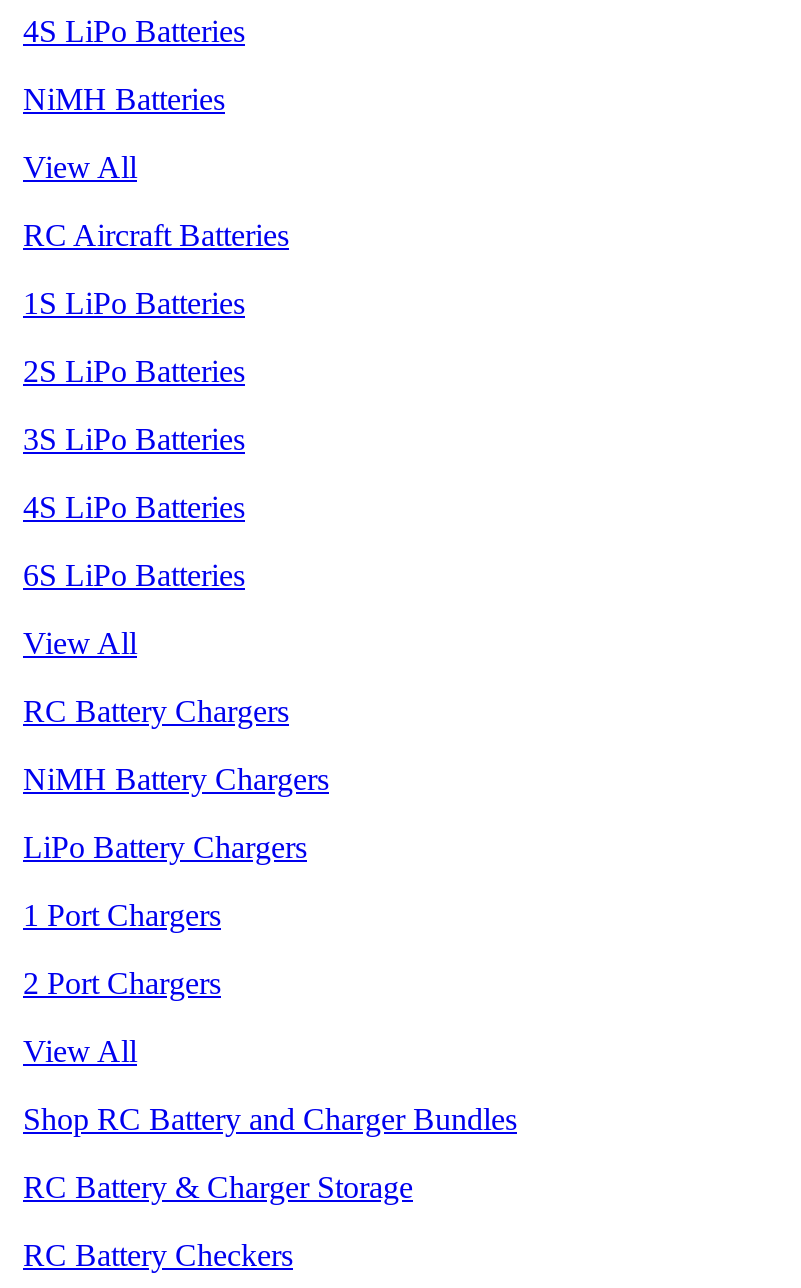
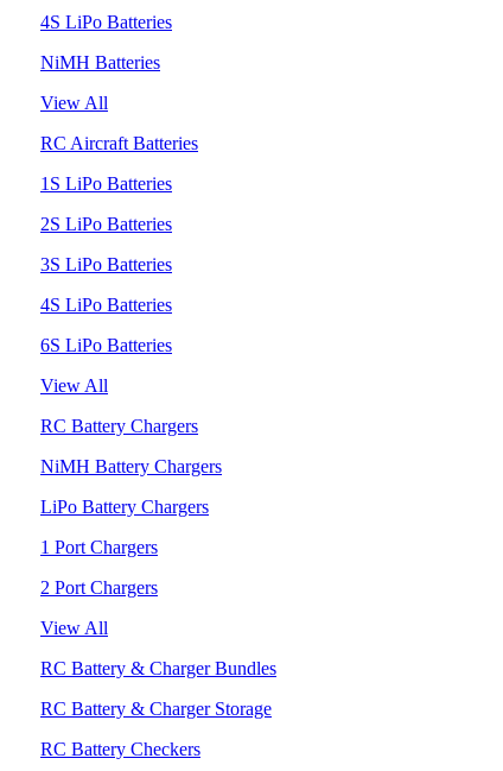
[23,1102,517,1136] Shop RC Battery and Charger Bundles -> [40,658,276,678] RC Battery & Charger Bundles

